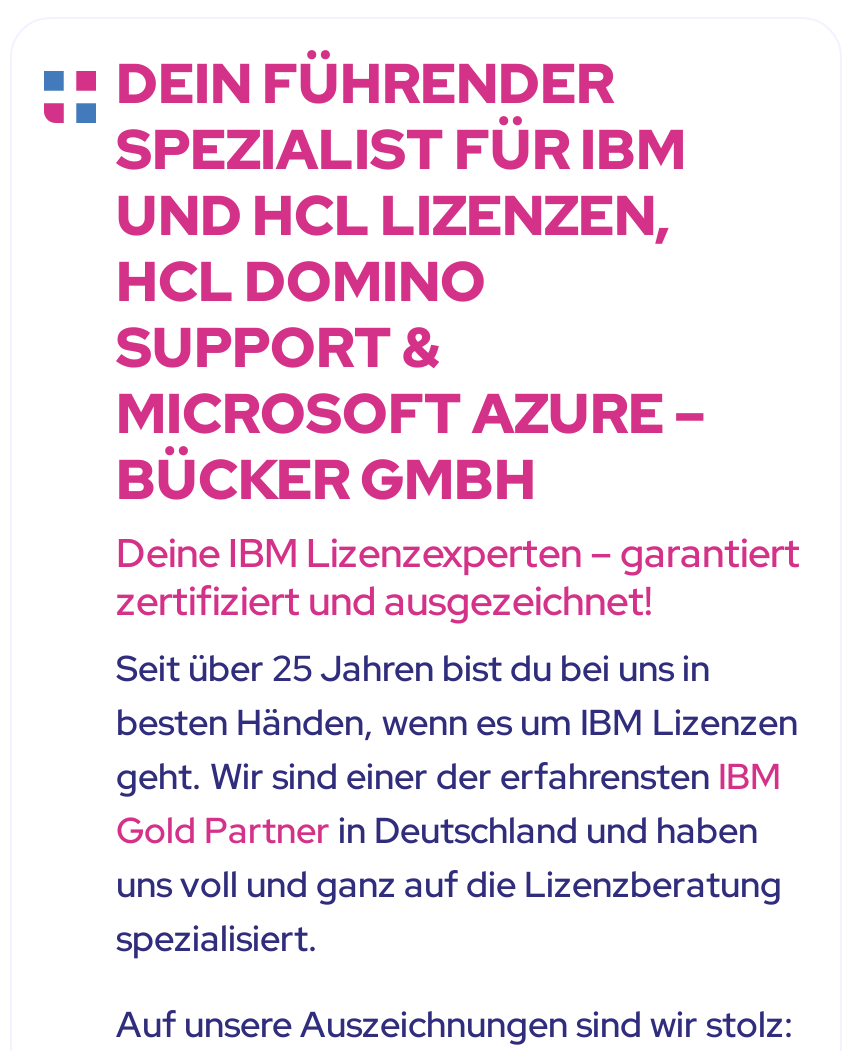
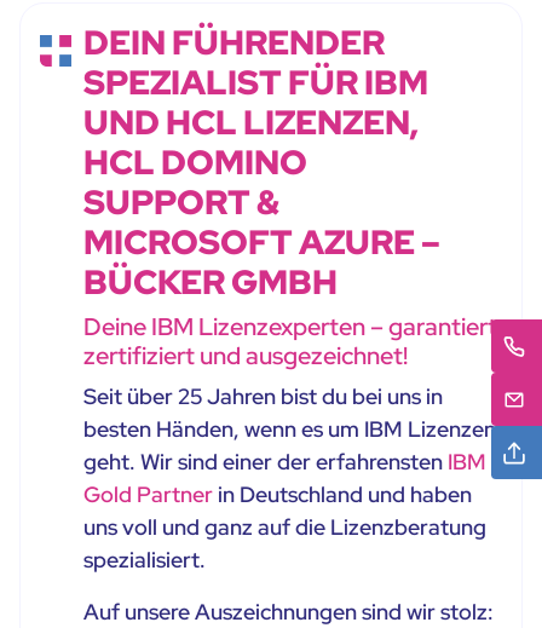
none -> [490,318,538,480] [image]

